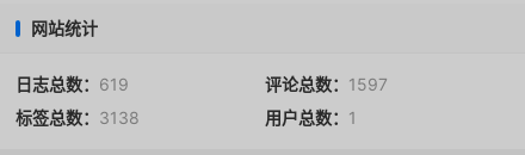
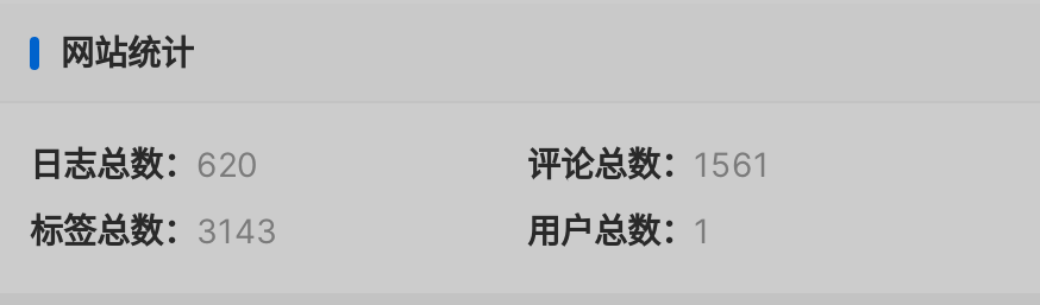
[16,74,129,94] 日志总数：619 -> [30,144,258,184] 日志总数：620
[265,74,388,94] 评论总数：1597 -> [527,144,770,184] 评论总数：1561
[16,107,140,128] 标签总数：3138 -> [30,210,277,250] 标签总数：3143

